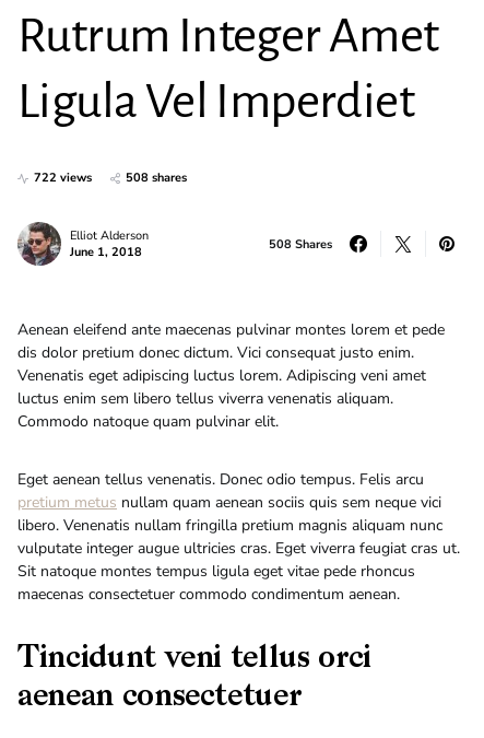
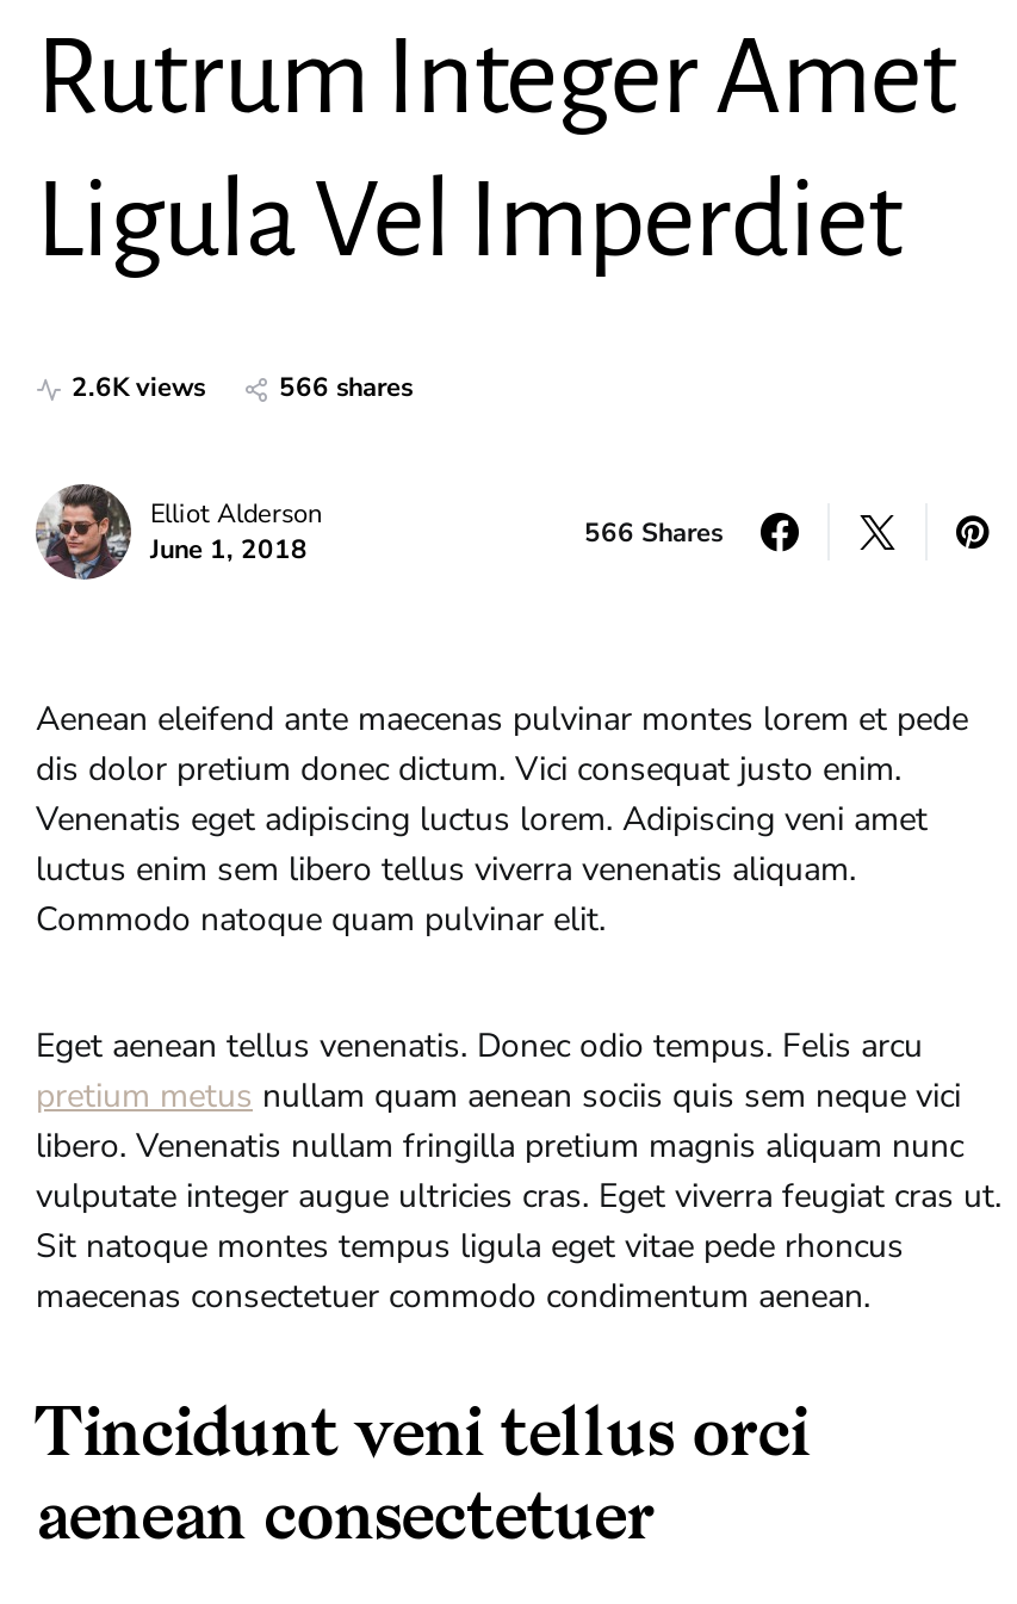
[34,169,92,186] 722 views -> [72,370,205,405] 2.6K views
[126,169,187,186] 508 shares -> [279,370,413,405] 566 shares
[269,236,332,252] 508 Shares -> [584,514,723,550] 566 Shares

